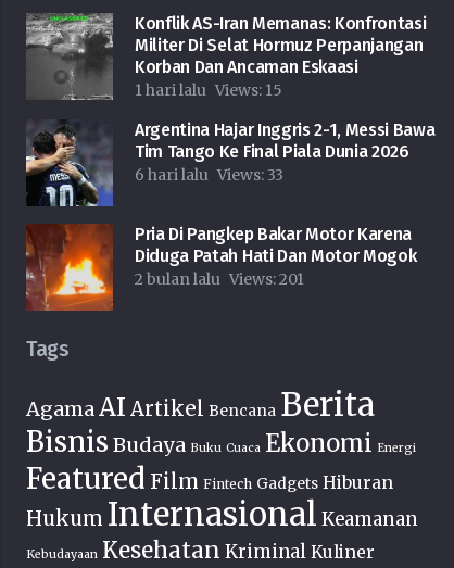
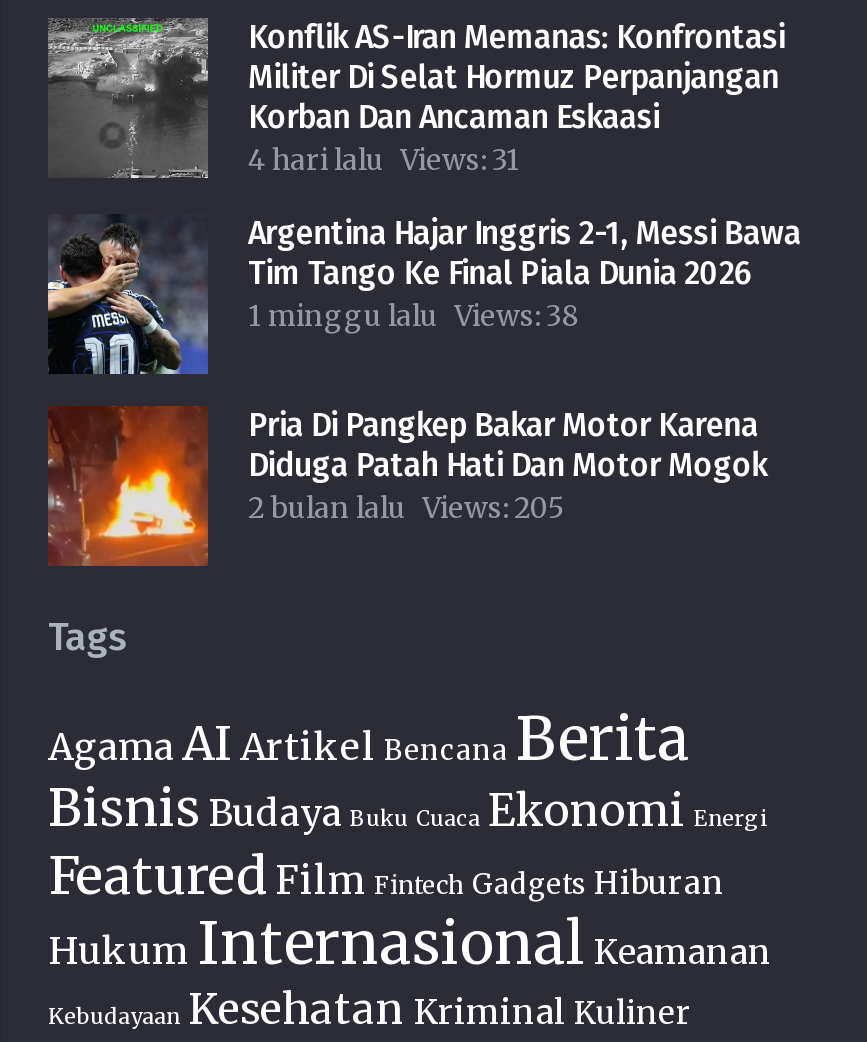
[135,80,282,100] 1 hari lalu Views: 15 -> [248,142,520,178] 4 hari lalu Views: 31
[135,165,283,185] 6 hari lalu Views: 33 -> [248,298,580,334] 1 minggu lalu Views: 38
[135,269,304,289] 2 bulan lalu Views: 201 -> [248,490,566,526] 2 bulan lalu Views: 205

